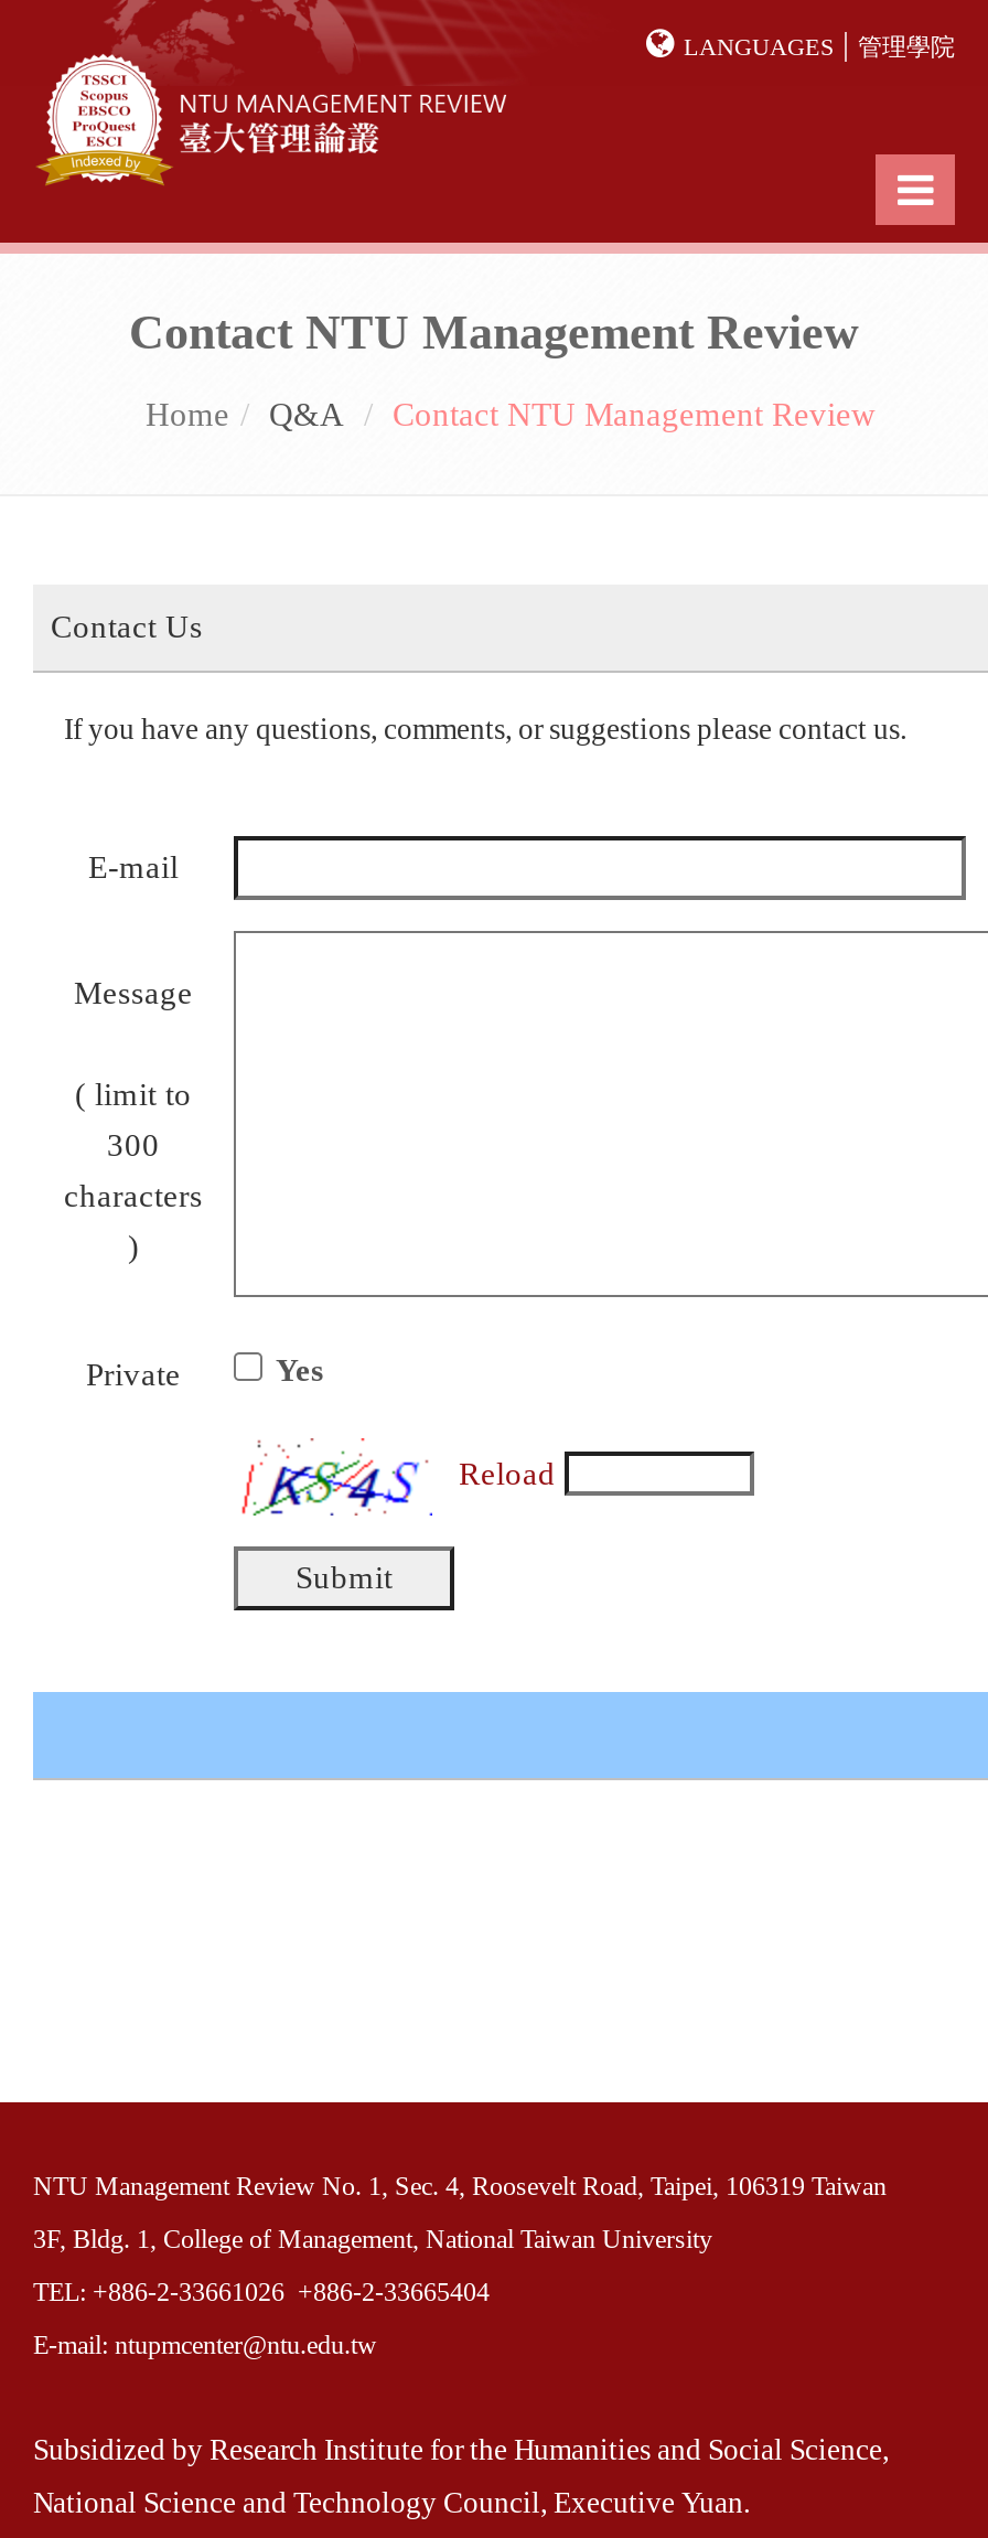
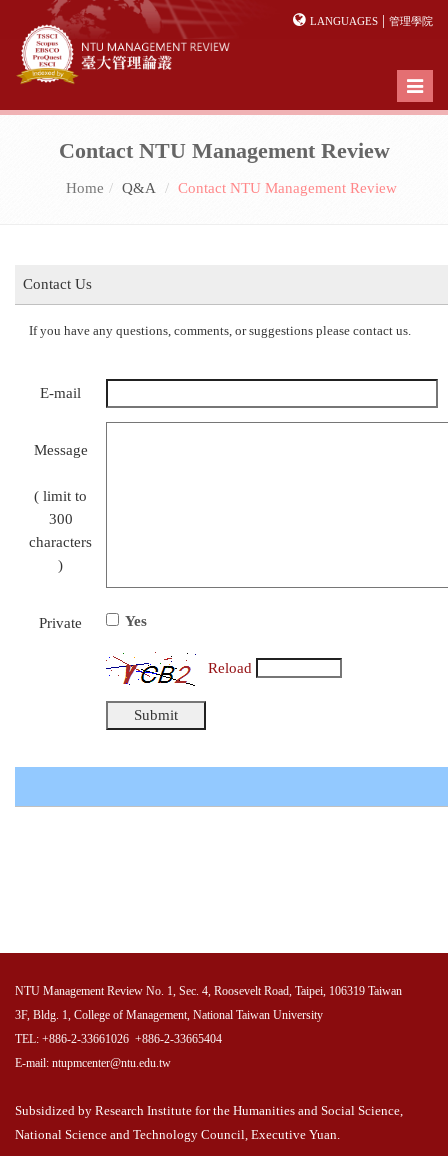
[236,1438,423,1516] [image] -> [105,652,196,687] [image]

